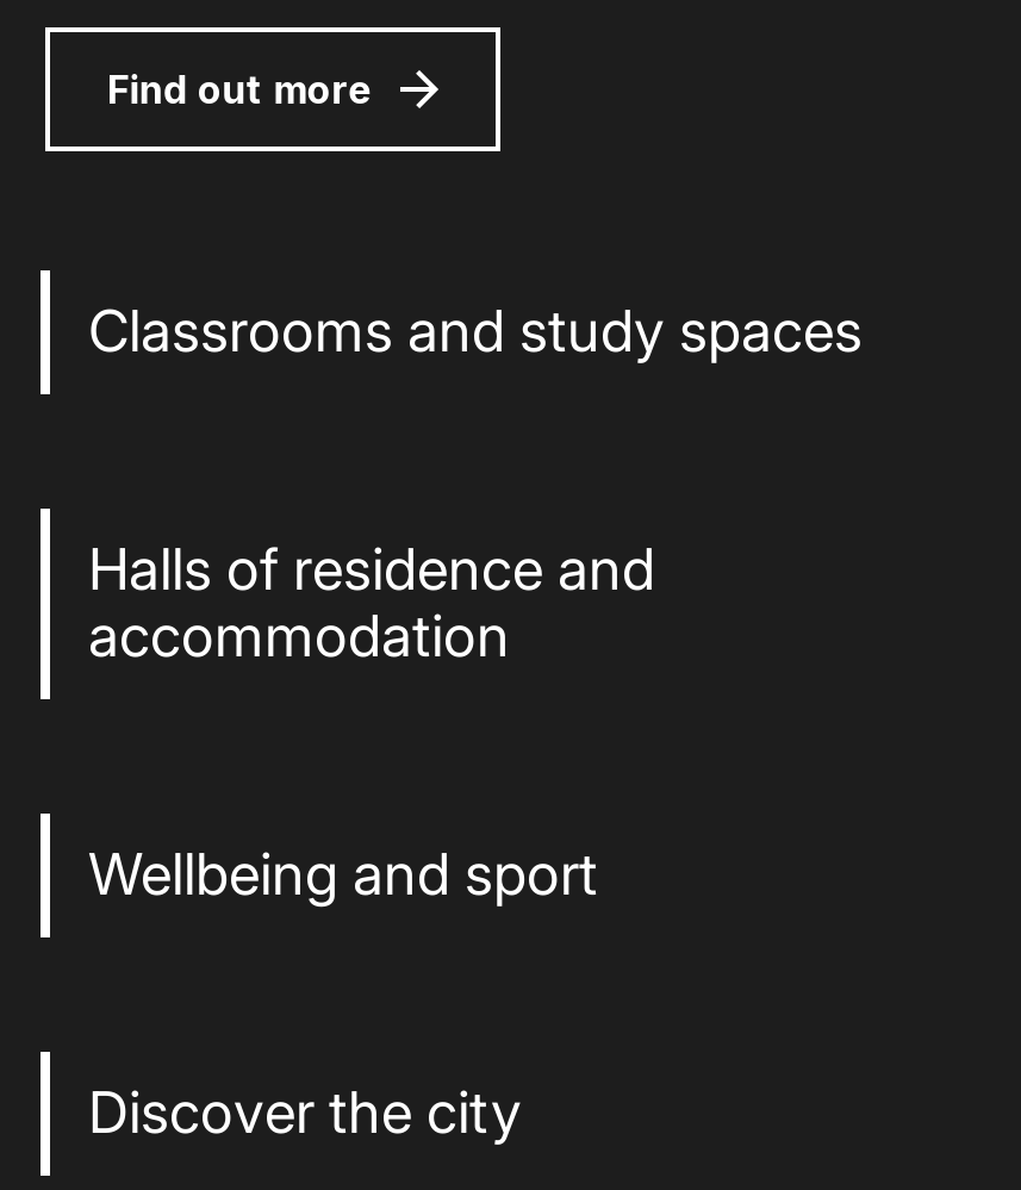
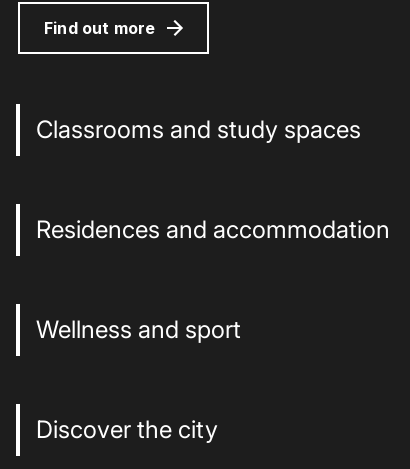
[88,535,655,671] Halls of residence and | accommodation -> [36,215,390,244] Residences and accommodation
[88,840,598,909] Wellbeing and sport -> [36,315,241,344] Wellness and sport

